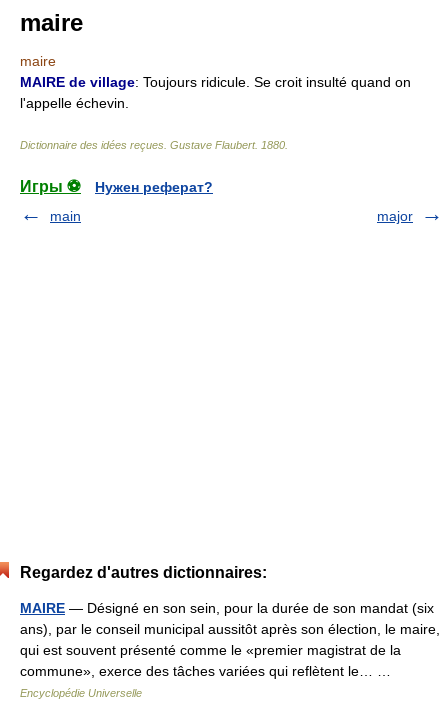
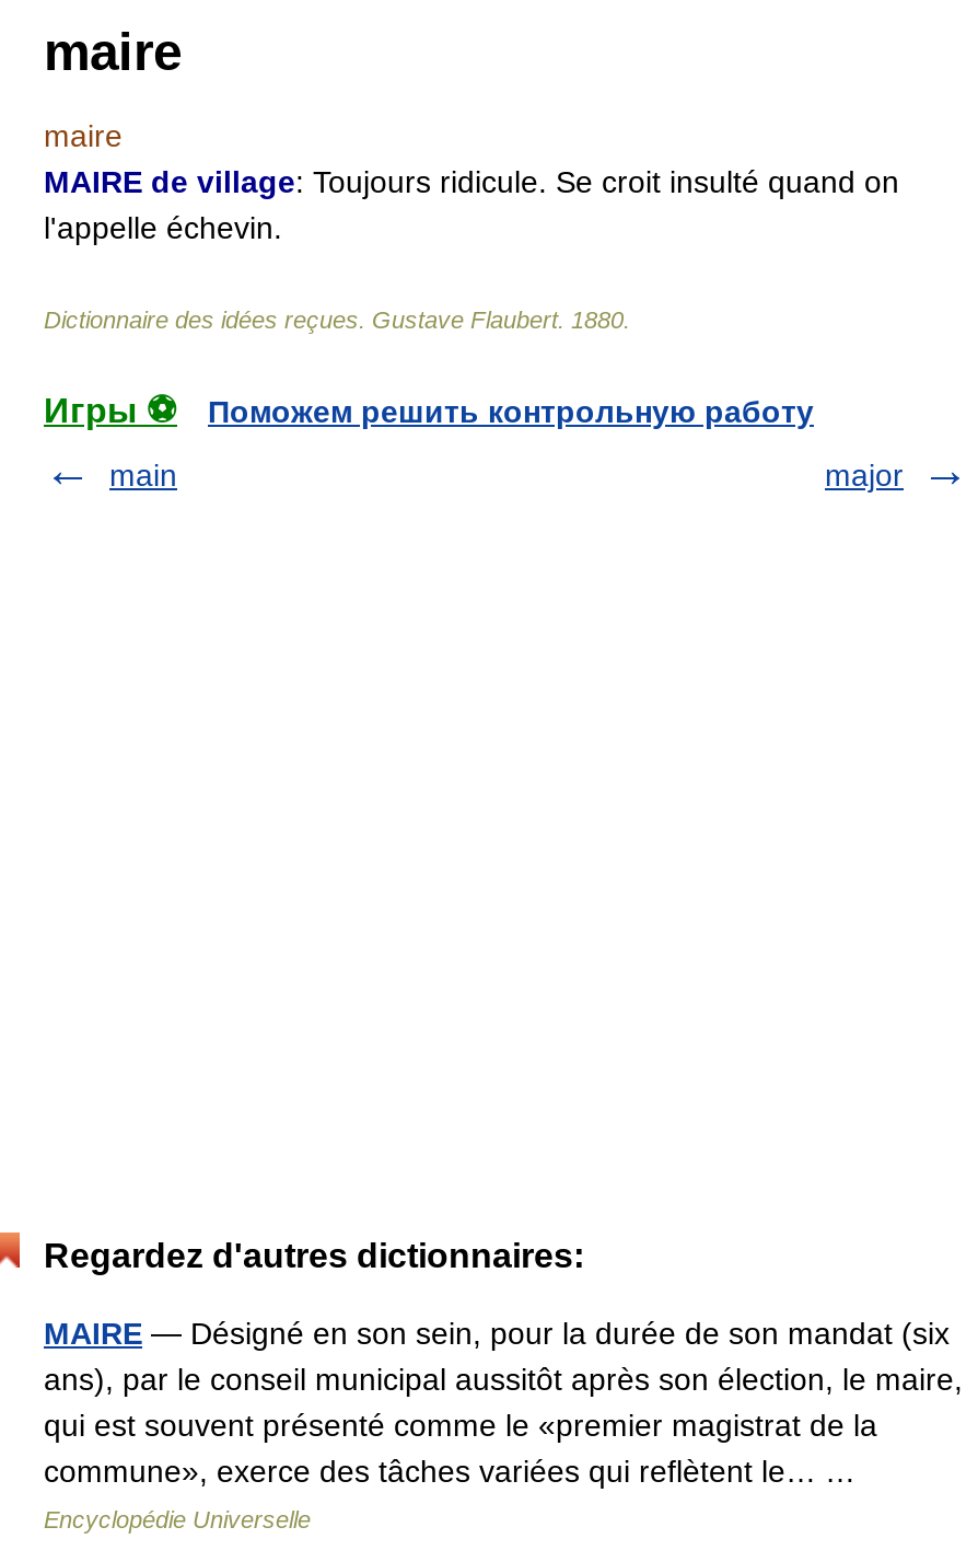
[95,179,213,195] Нужен реферат? -> [208,394,814,429] Поможем решить контрольную работу

